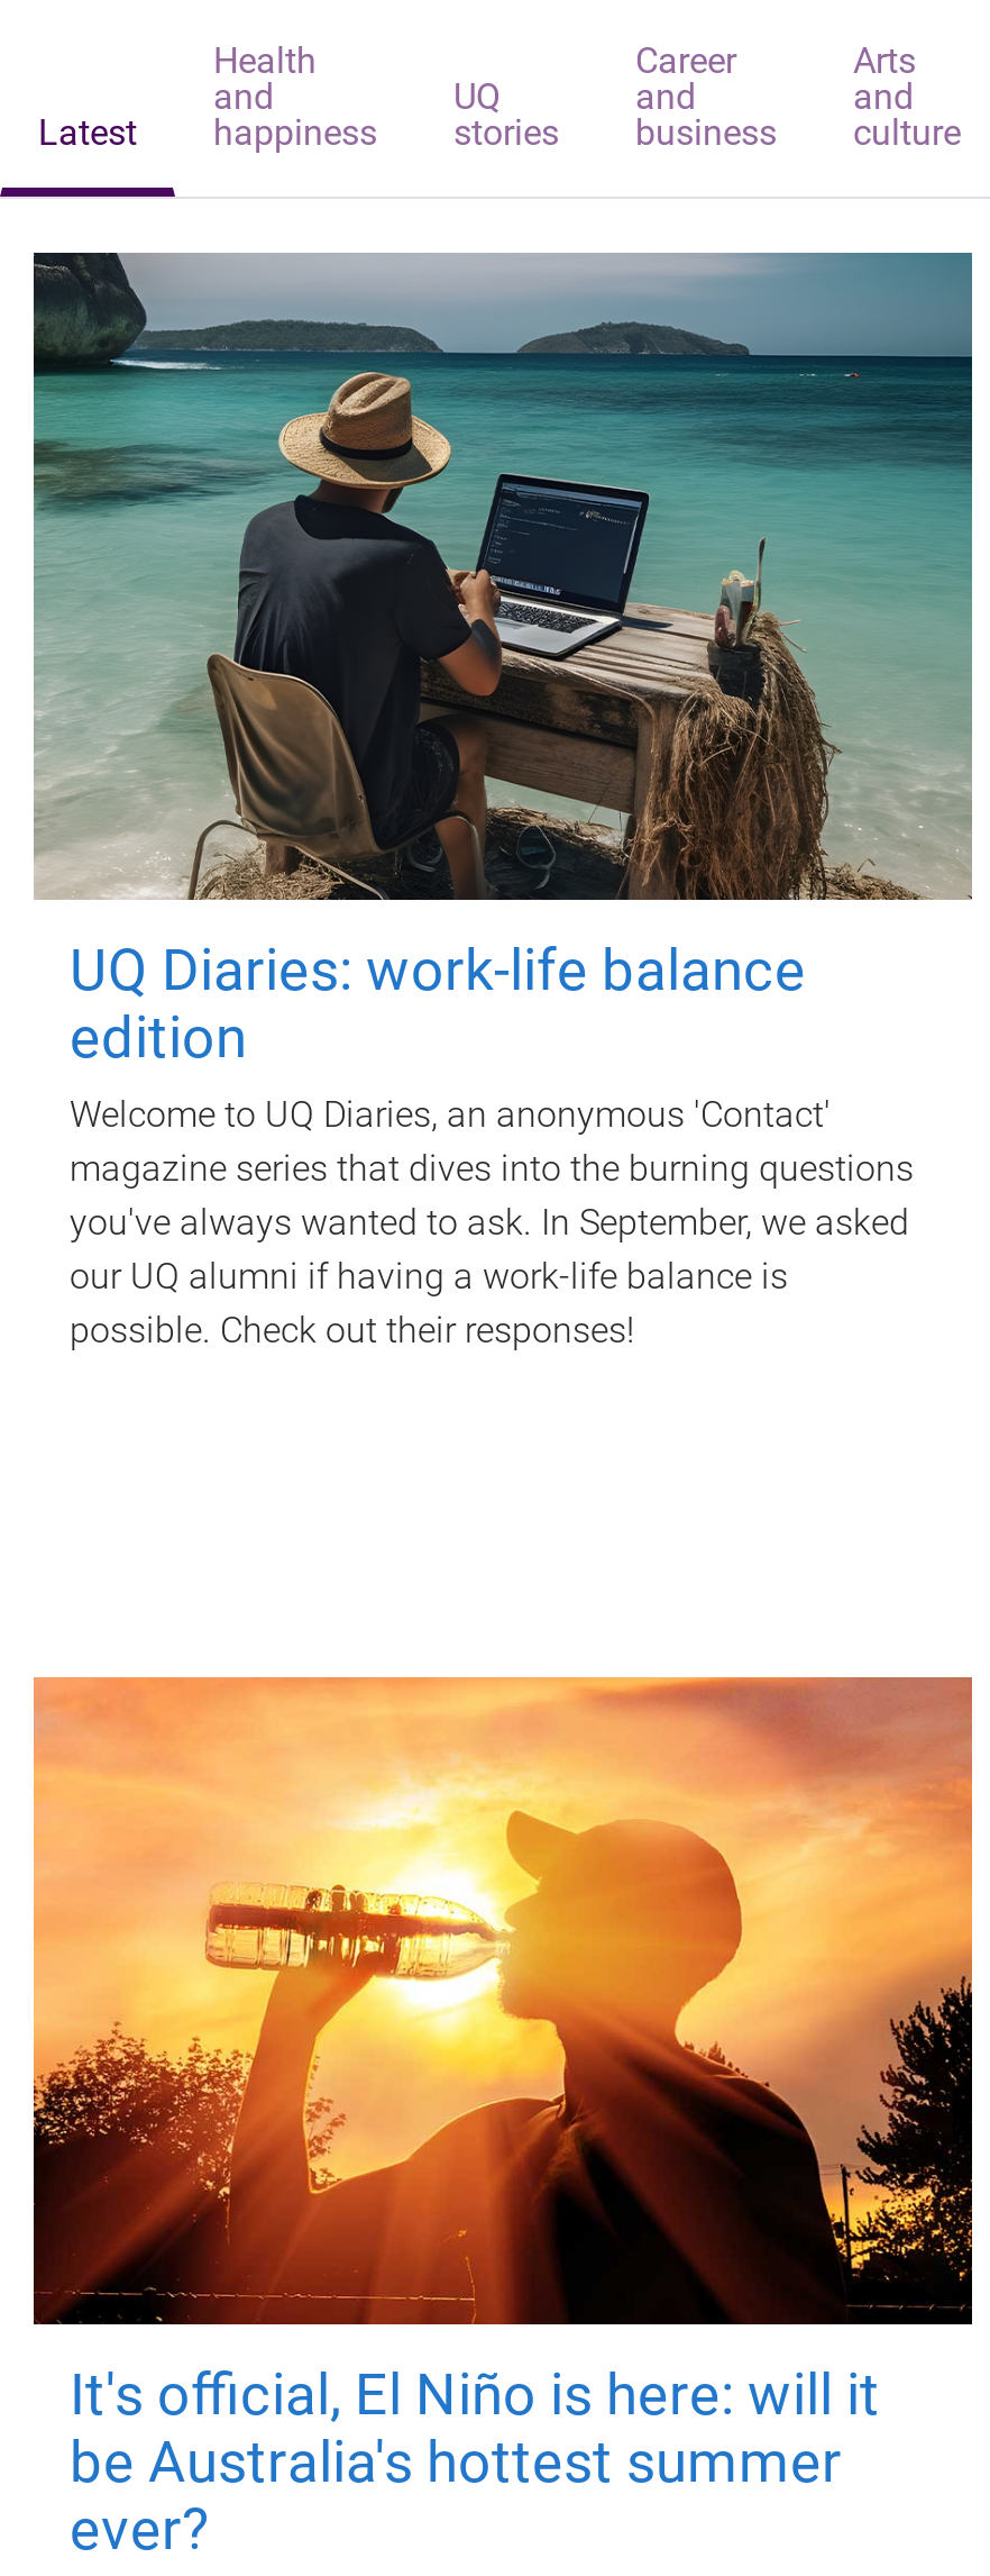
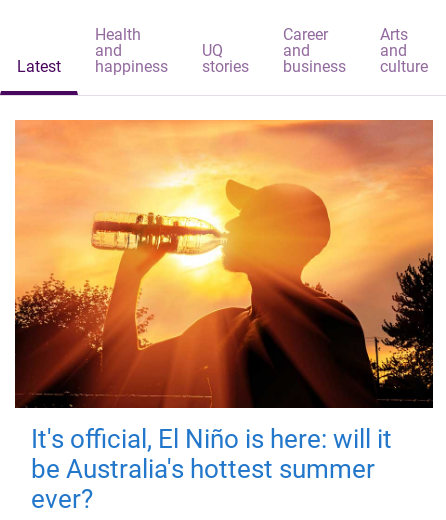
[31,251,974,1351] [image] | UQ Diaries: work-life balance | edition | Welcome to UQ Diaries, an anonymous 'Contact' | magazine series that dives into the burning questions | you've always wanted to ask. In September, we asked | our UQ alumni if having a work-life balance is | possible. Check out their responses! -> none

